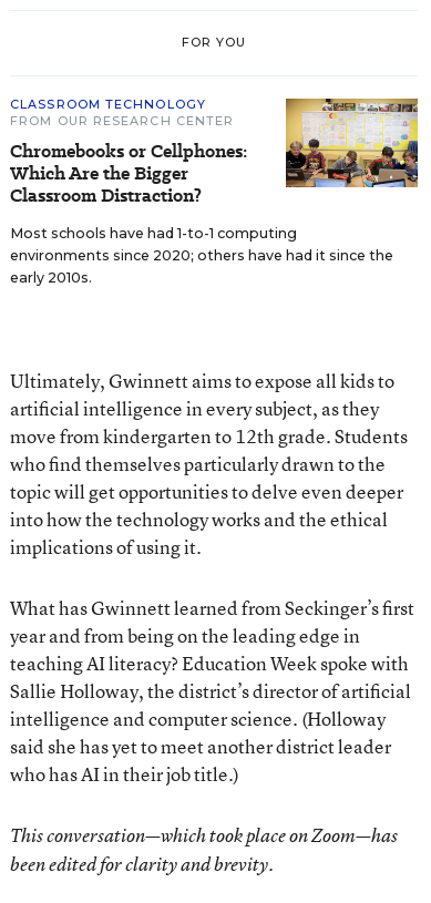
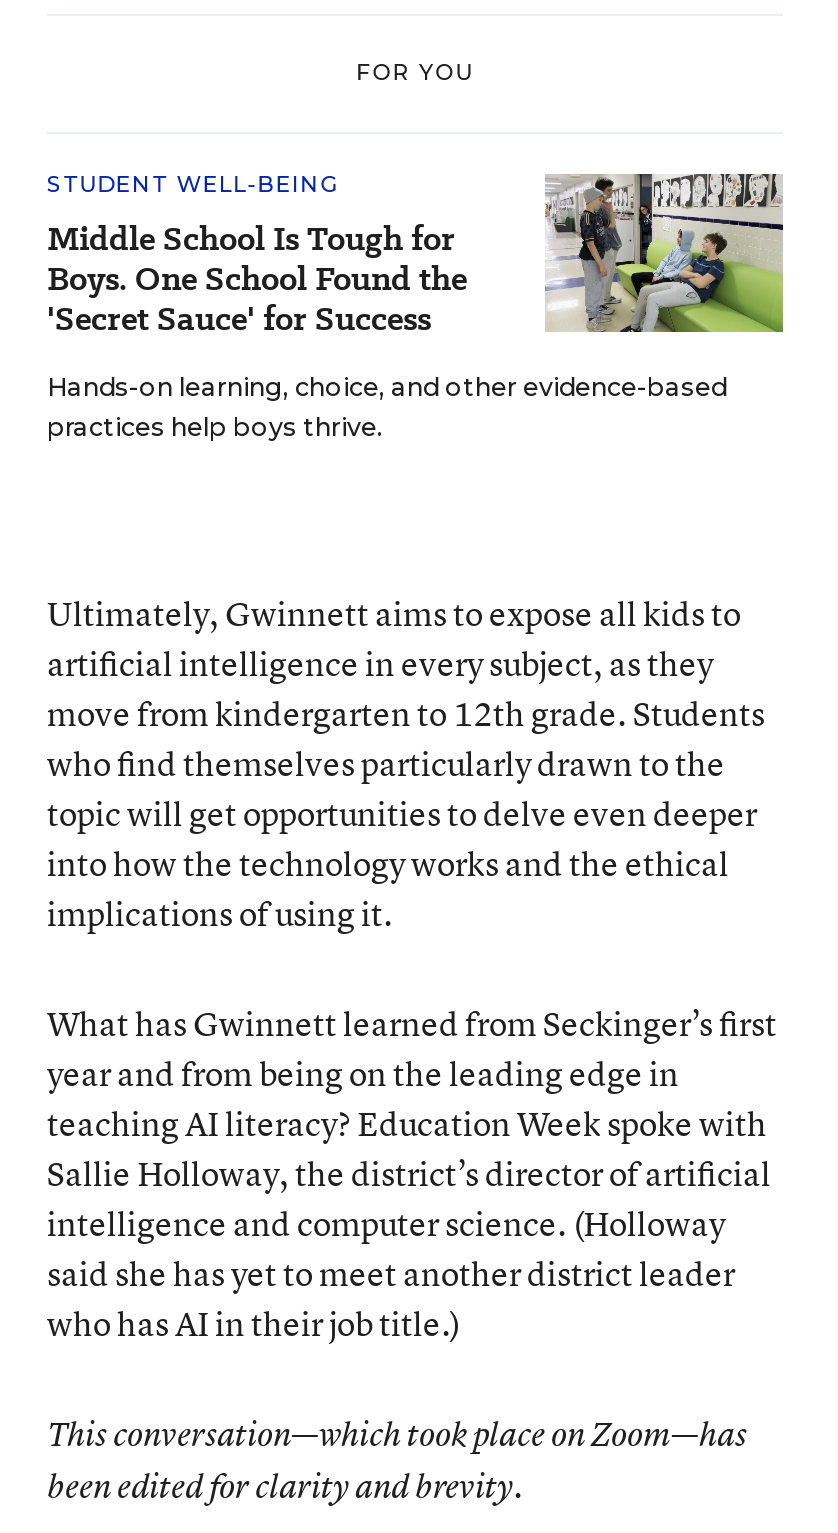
[10,96,247,208] CLASSROOM TECHNOLOGY | FROM OUR RESEARCH CENTER | Chromebooks or Cellphones: | Which Are the Bigger | Classroom Distraction? -> [47,169,467,341] STUDENT WELL-BEING | Middle School Is Tough for | Boys. One School Found the | 'Secret Sauce' for Success
[10,98,419,286] [image] | Most schools have had 1-to-1 computing | environments since 2020; others have had it since the | early 2010s. -> [47,172,785,441] [image] | Hands-on learning, choice, and other evidence-based | practices help boys thrive.

